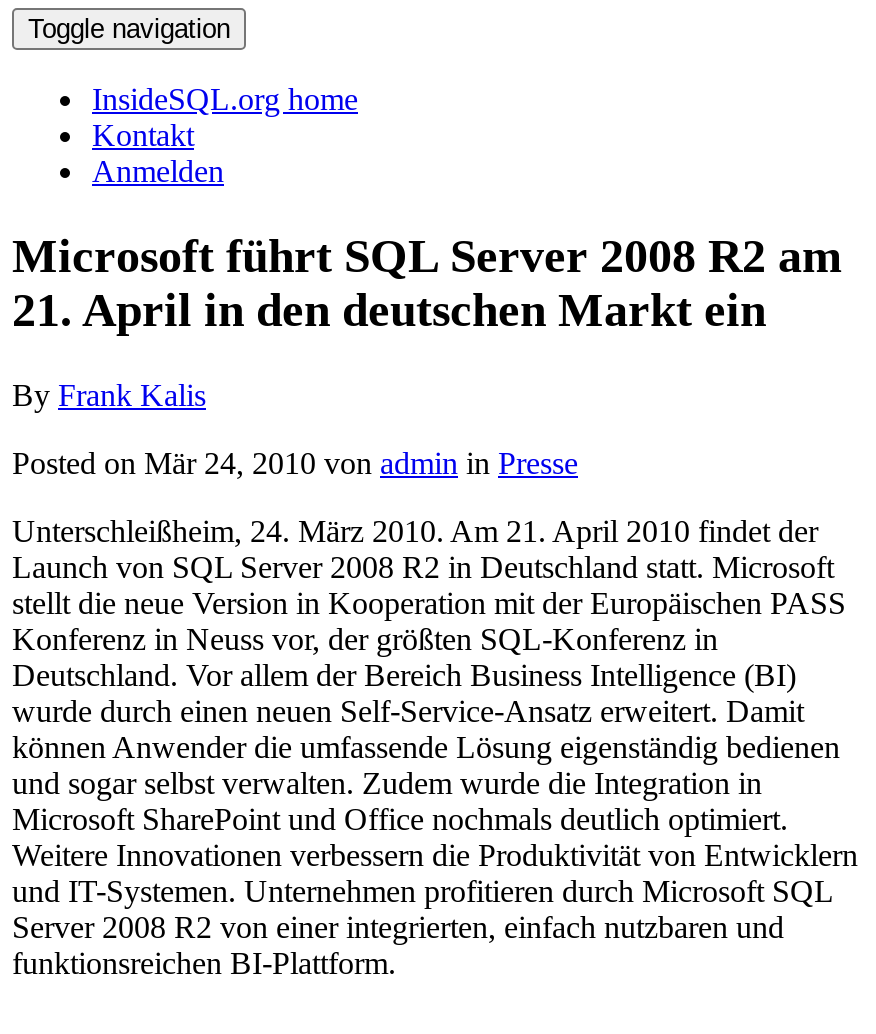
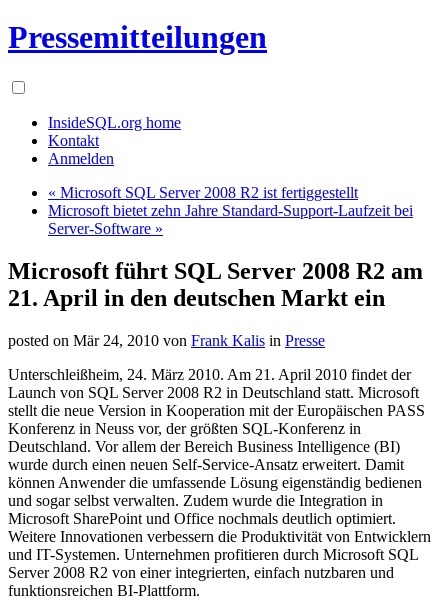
[28,14,230,44] Toggle navigation -> [8,19,267,55] Pressemitteilungen
none -> [48,184,413,237] « Microsoft SQL Server 2008 R2 ist fertiggestellt | Microsoft bietet zehn Jahre Standard-Support-Laufzeit bei | Server-Software »
moved [12,230,842,336] -> [8,258,423,311]: Microsoft führt SQL Server 2008 R2 am | 21. April in den deutschen Markt ein
[12,378,578,480] By Frank Kalis | Posted on Mär 24, 2010 von admin in Presse -> [8,332,325,349] posted on Mär 24, 2010 von Frank Kalis in Presse

